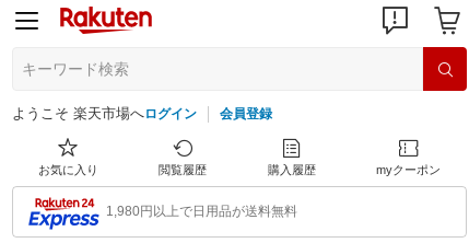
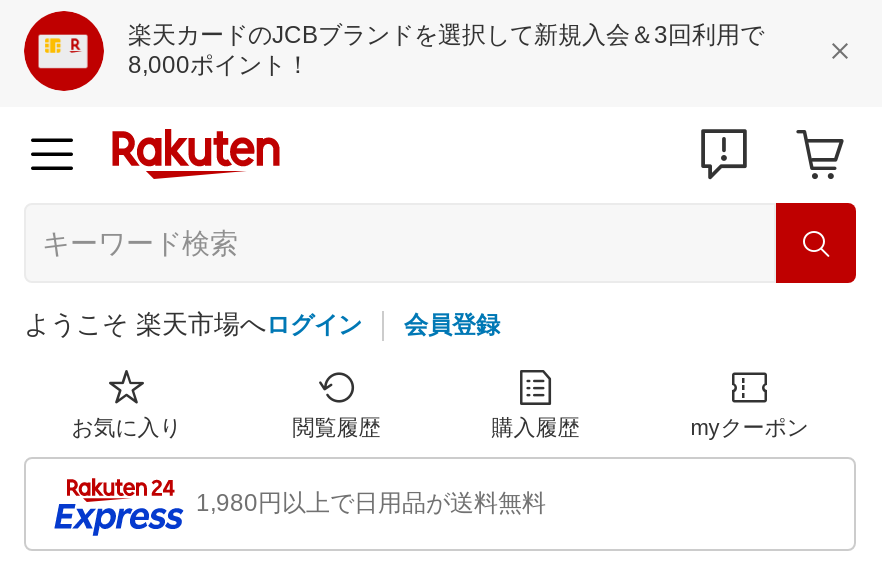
none -> [22,9,764,93] [image] | 楽天カードのJCBブランドを選択して新規入会＆3回利用で | 8,000ポイント！

